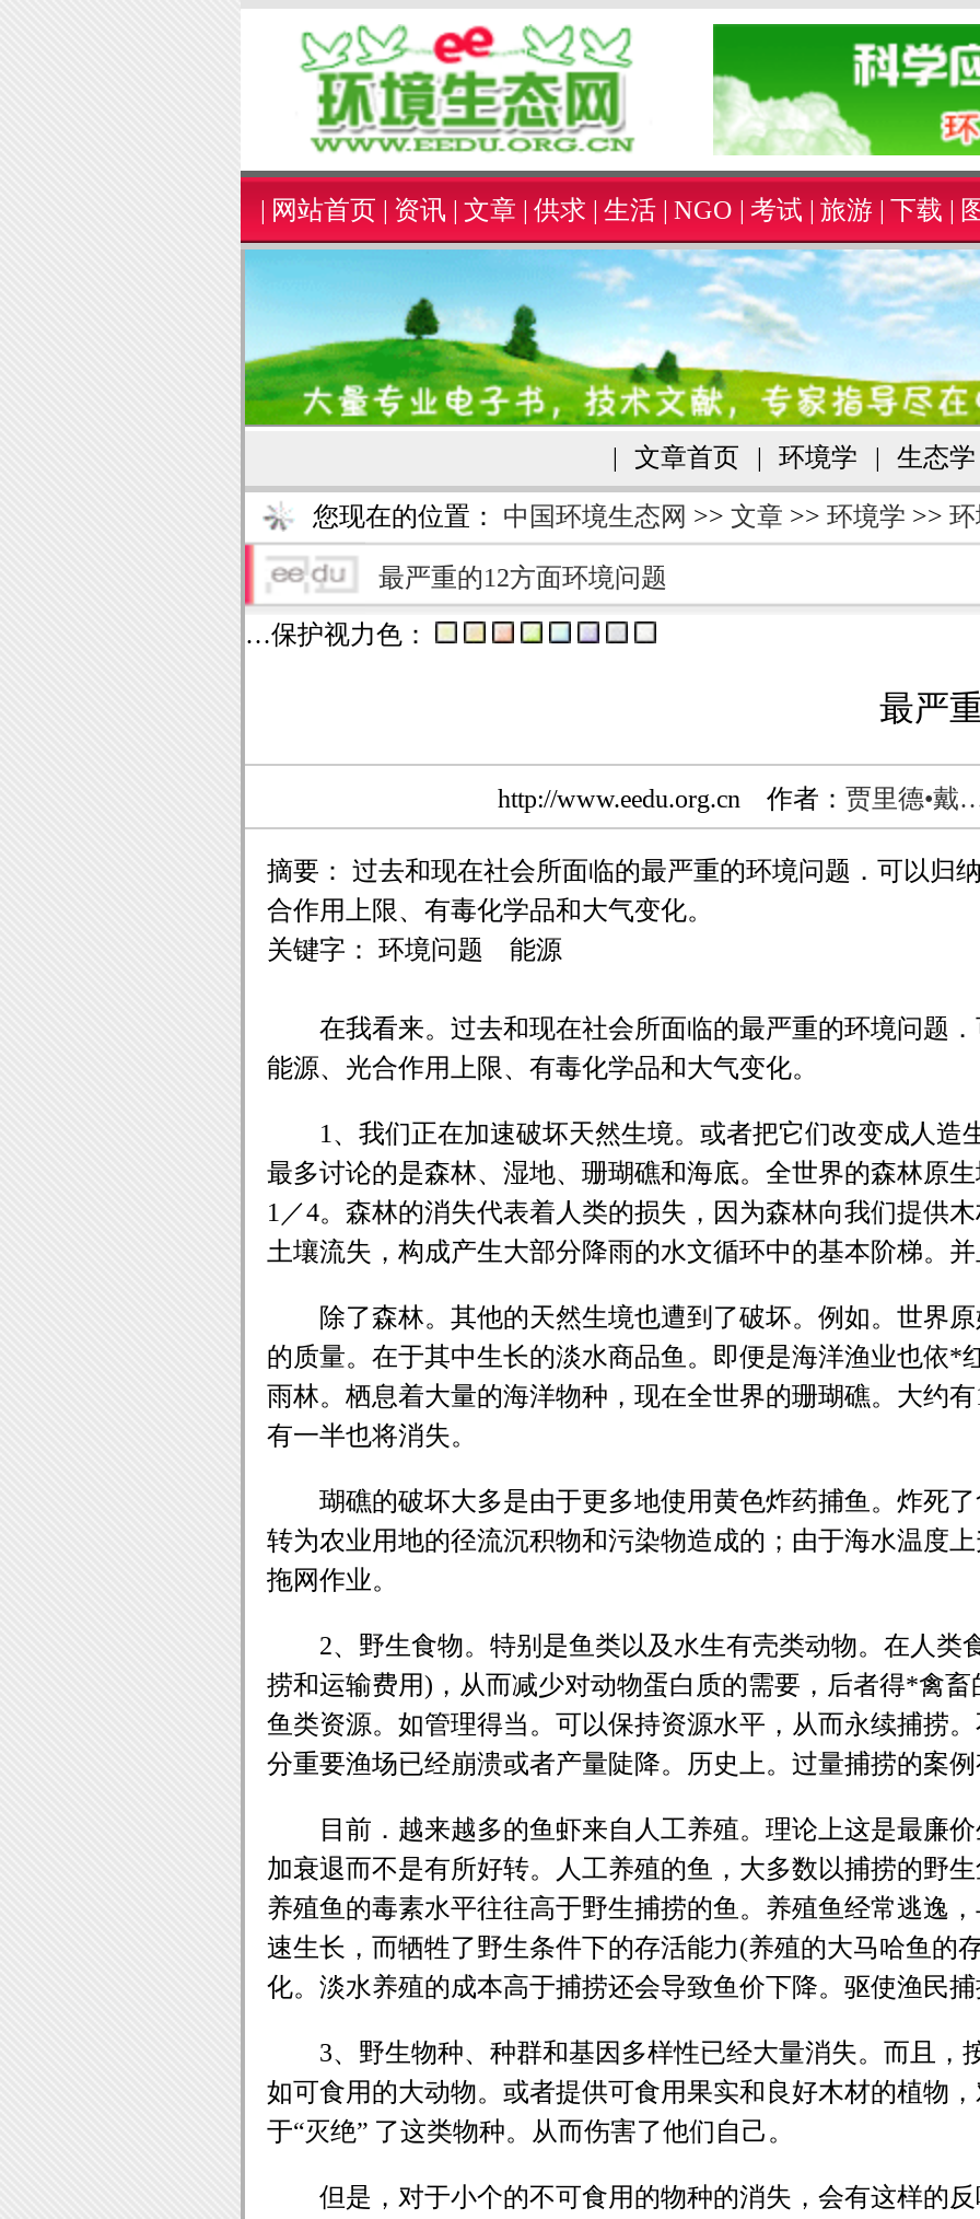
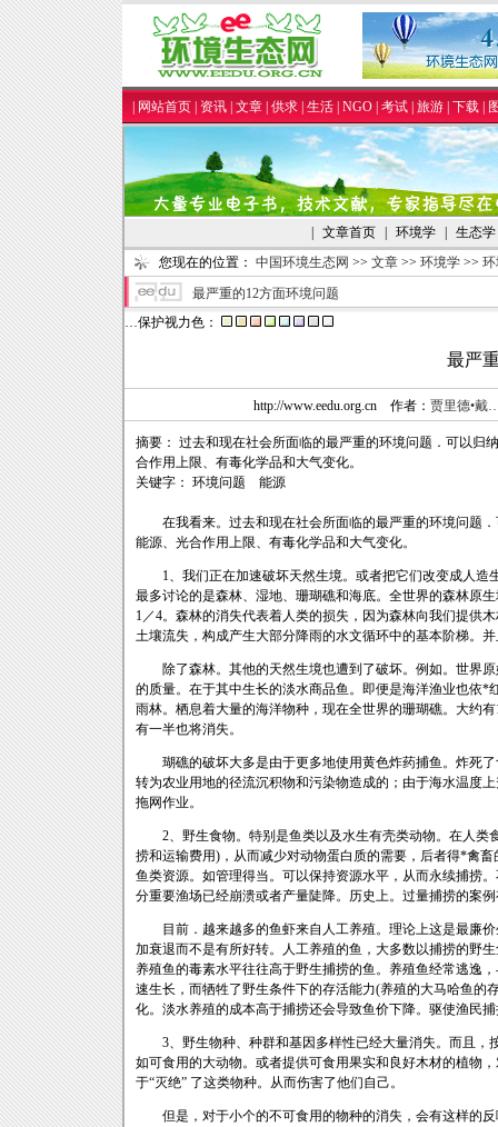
[711,22,973,158] [image] -> [361,11,495,80] [image]

